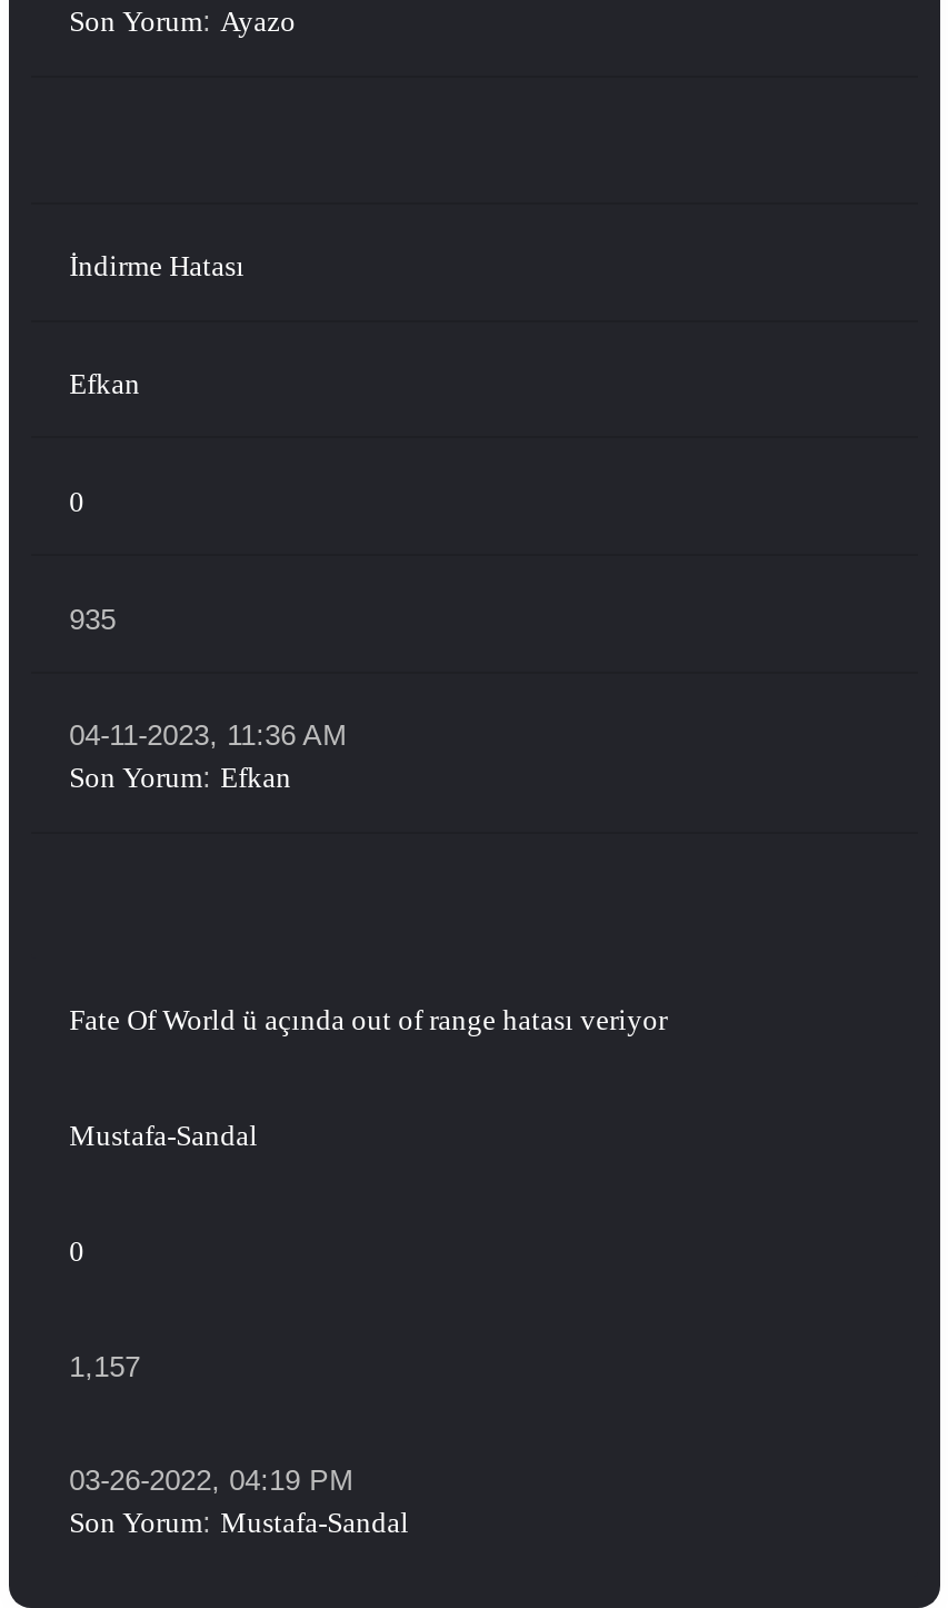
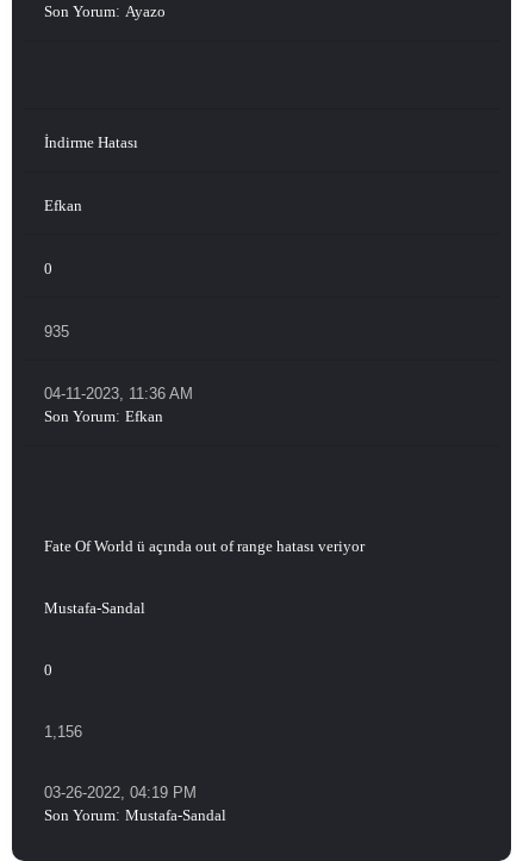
[69,1349,140,1382] 1,157 -> [44,722,82,740] 1,156

